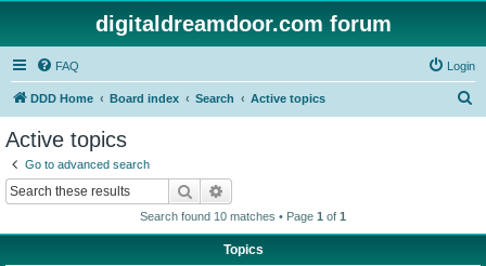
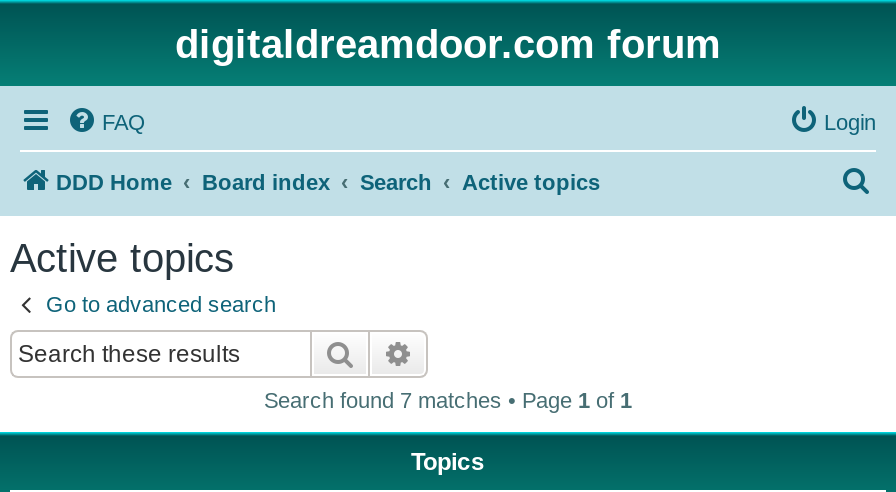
[140,209,346,222] Search found 10 matches • Page 1 of 1 -> [264,387,632,411] Search found 7 matches • Page 1 of 1

